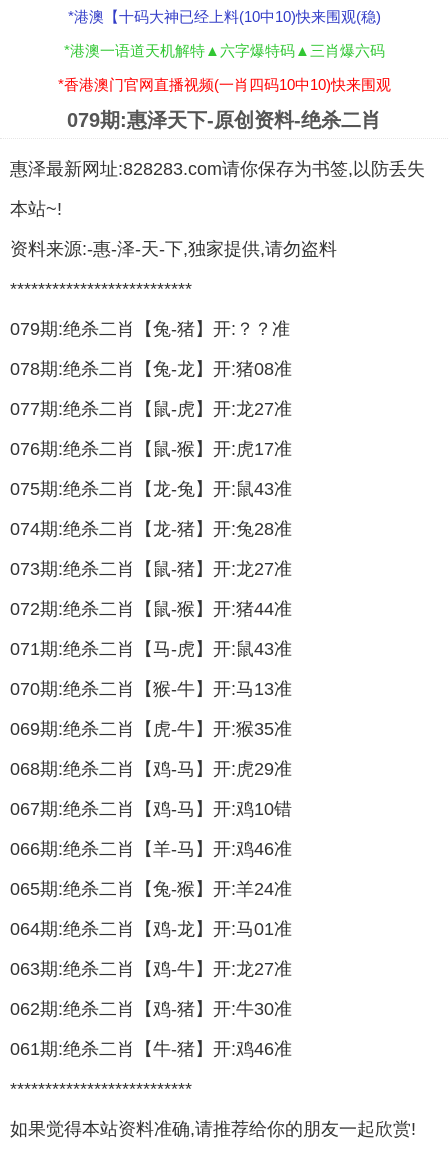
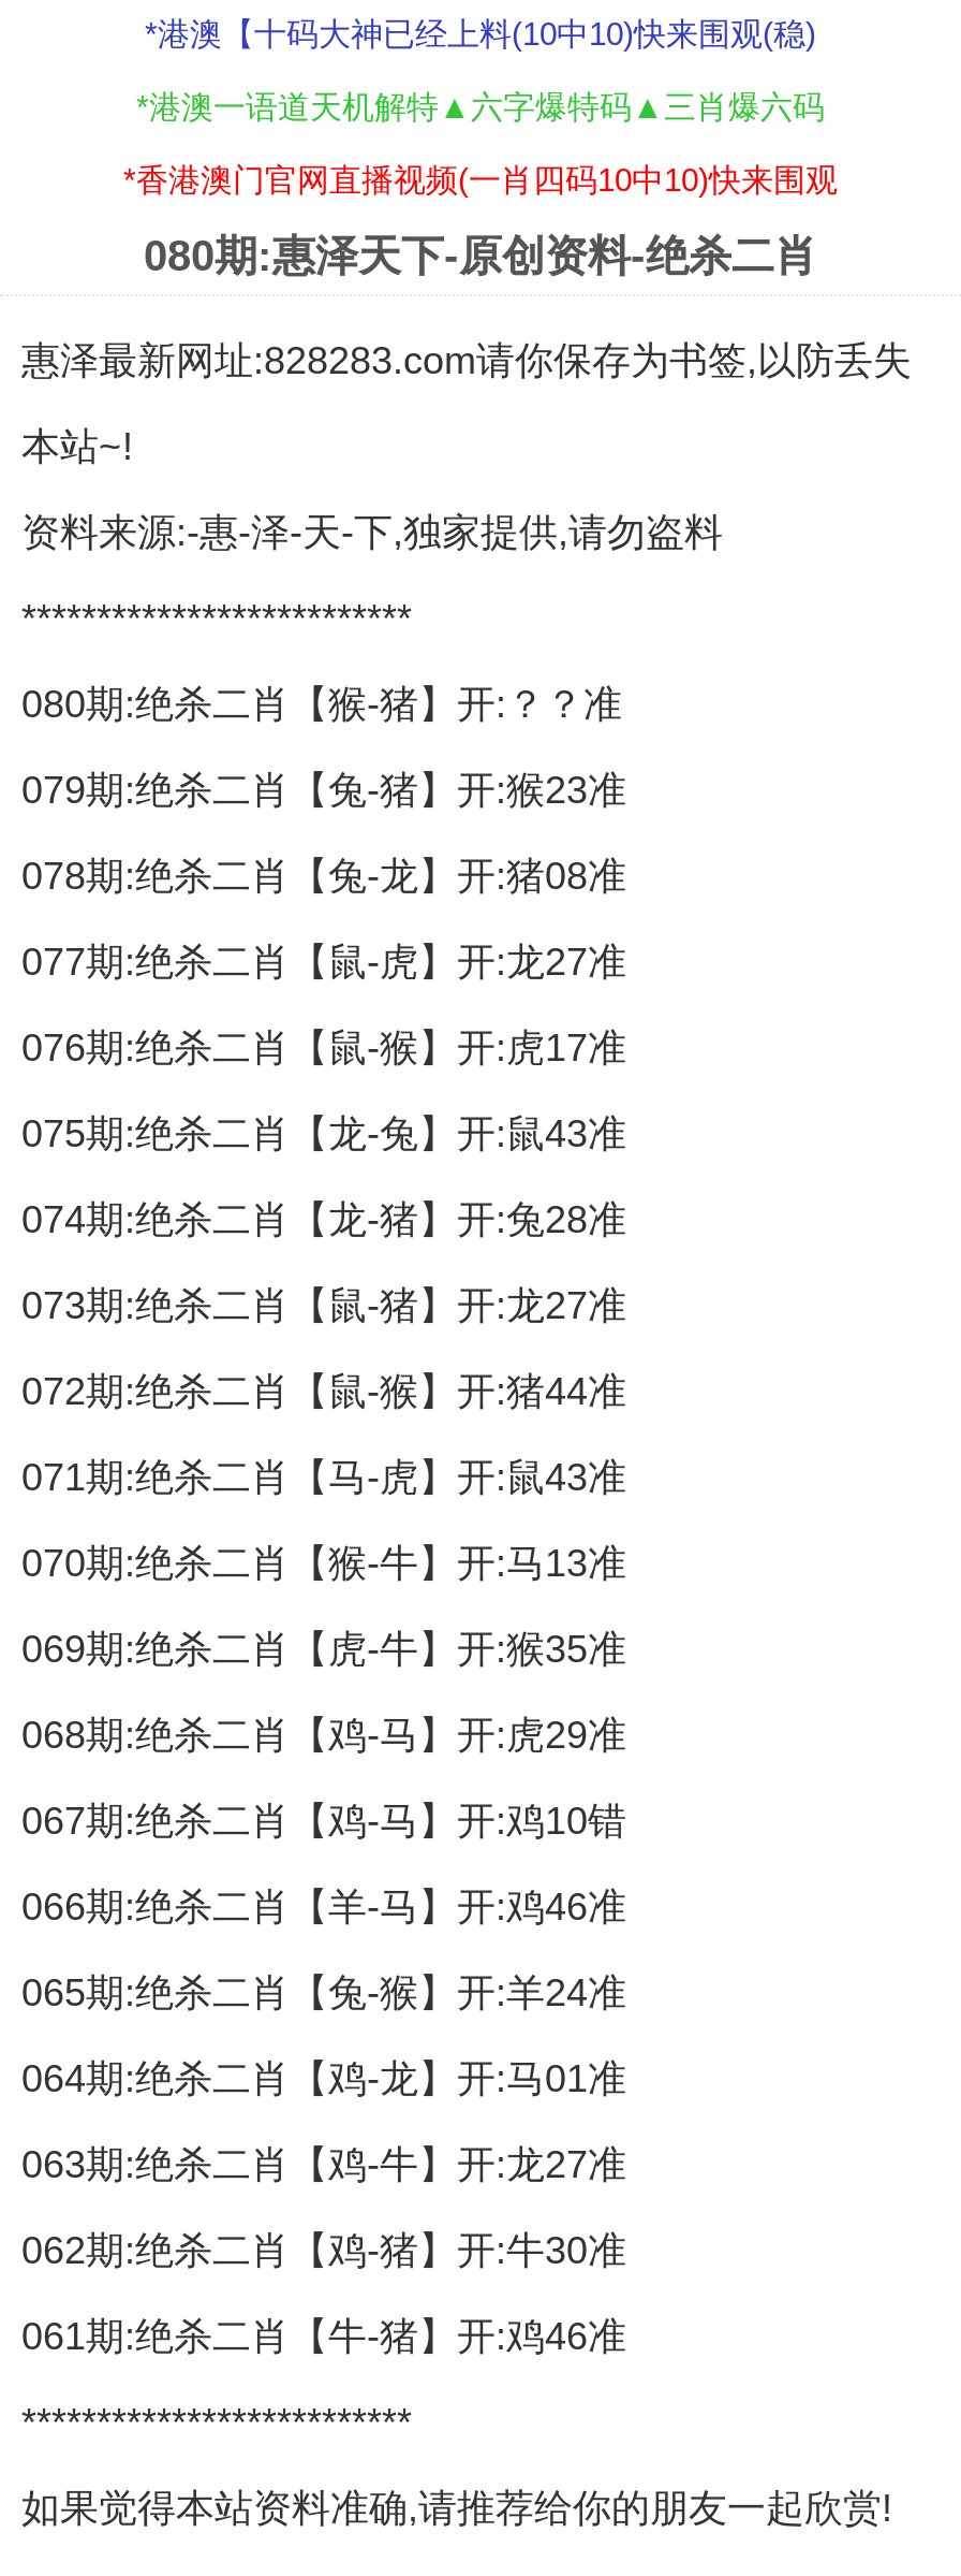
[67,109,381,131] 079期:惠泽天下-原创资料-绝杀二肖 -> [144,232,817,279] 080期:惠泽天下-原创资料-绝杀二肖
[10,319,290,339] 079期:绝杀二肖【兔-猪】开:？？准 -> [21,683,626,812] 080期:绝杀二肖【猴-猪】开:？？准 | 079期:绝杀二肖【兔-猪】开:猴23准

